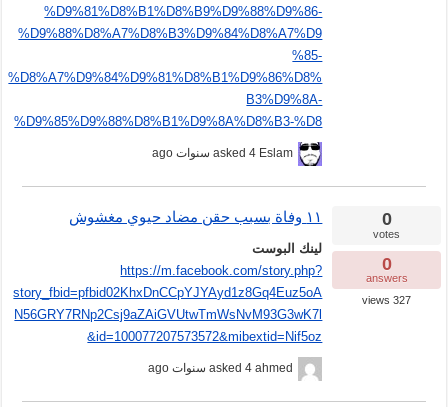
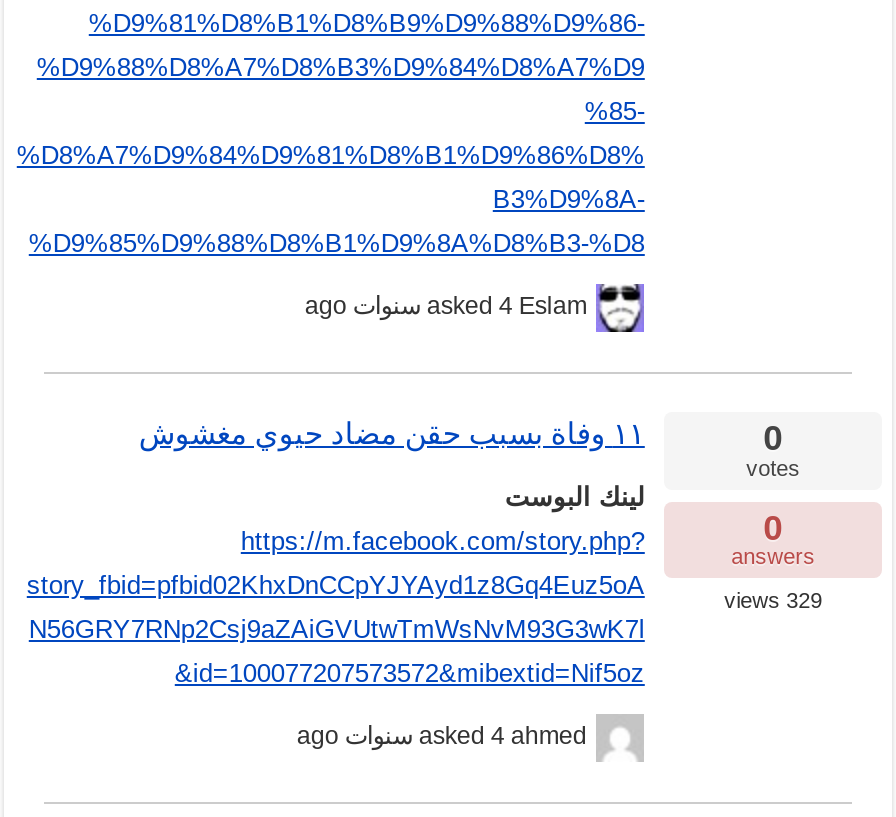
[393,294,411,306] 327 -> [786,588,822,612] 329

